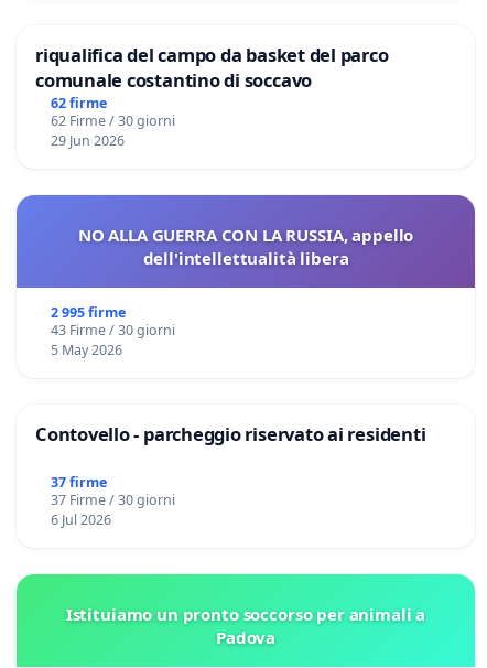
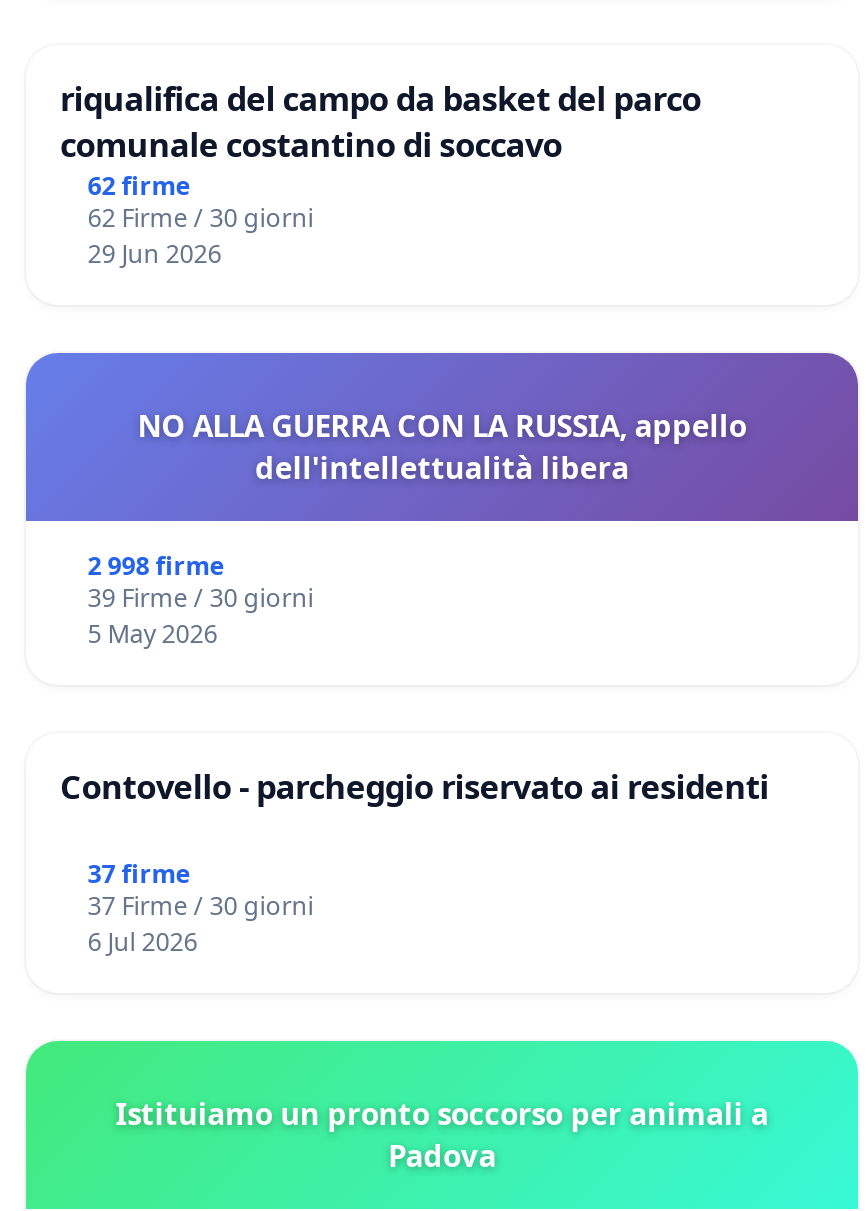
[50,303,125,322] 2 995 firme -> [88,548,224,582] 2 998 firme
[50,320,175,339] 43 Firme / 30 giorni -> [88,580,314,614] 39 Firme / 30 giorni

